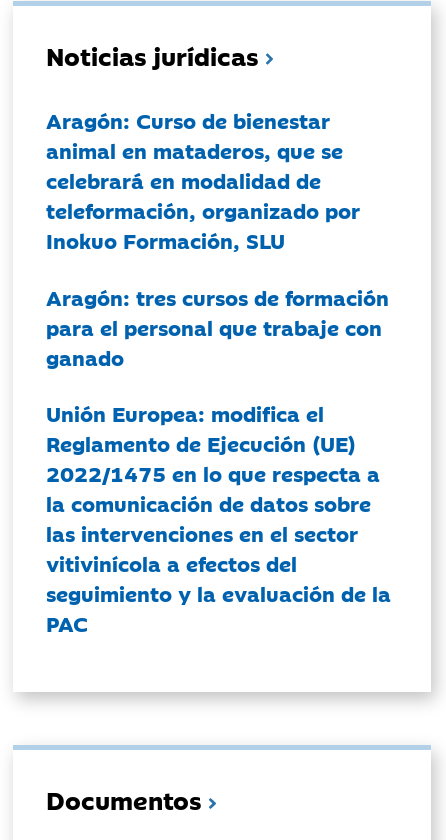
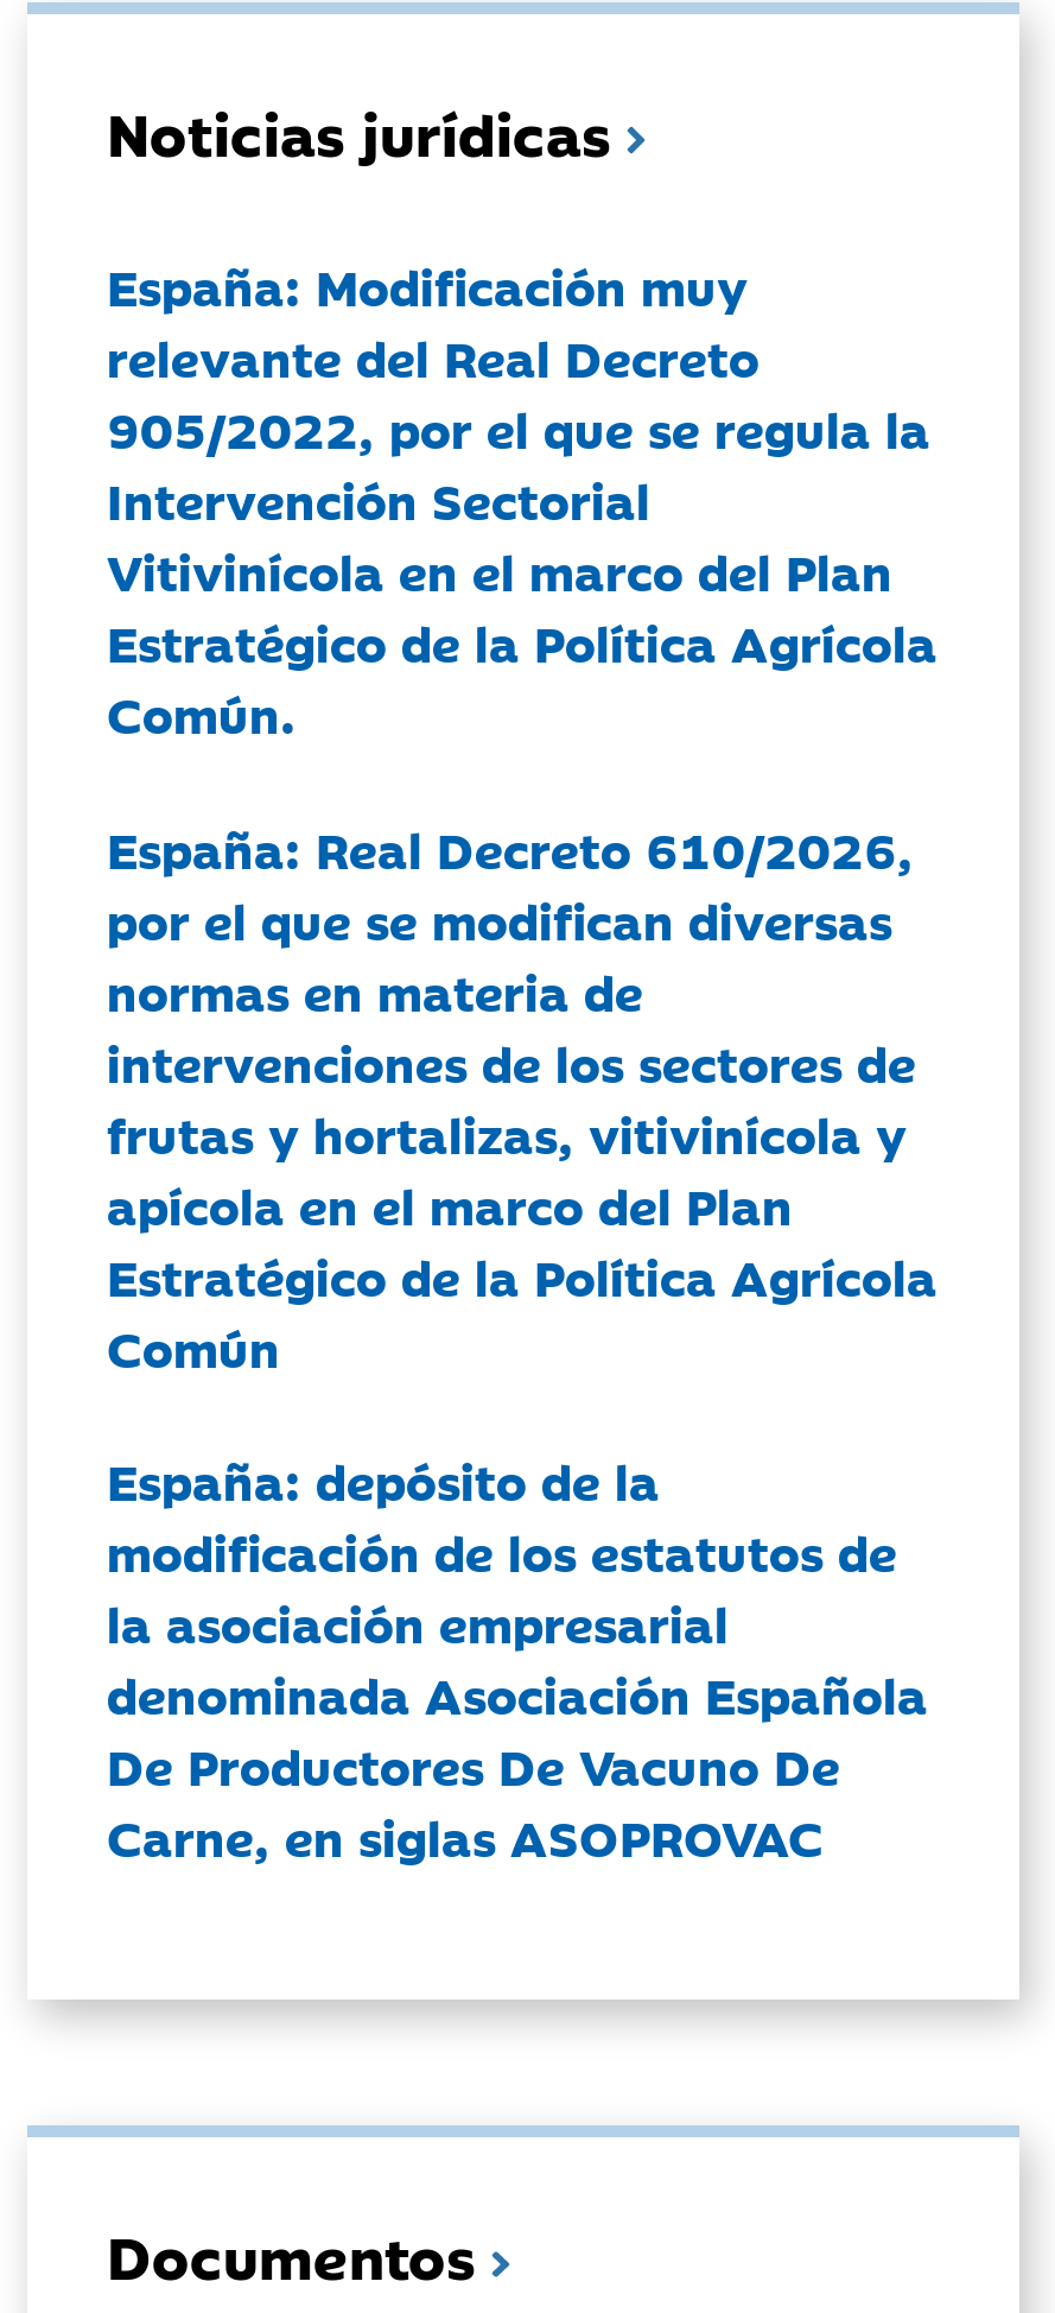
[46,105,360,255] Aragón: Curso de bienestar | animal en mataderos, que se | celebrará en modalidad de | teleformación, organizado por | Inokuo Formación, SLU -> [106,250,937,749] España: Modificación muy | relevante del Real Decreto | 905/2022, por el que se regula la | Intervención Sectorial | Vitivinícola en el marco del Plan | Estratégico de la Política Agrícola | Común.
[46,282,389,372] Aragón: tres cursos de formación | para el personal que trabaje con | ganado -> [106,812,937,1382] España: Real Decreto 610/2026, | por el que se modifican diversas | normas en materia de | intervenciones de los sectores de | frutas y hortalizas, vitivinícola y | apícola en el marco del Plan | Estratégico de la Política Agrícola | Común
[46,398,391,638] Unión Europea: modifica el | Reglamento de Ejecución (UE) | 2022/1475 en lo que respecta a | la comunicación de datos sobre | las intervenciones en el sector | vitivinícola a efectos del | seguimiento y la evaluación de la | PAC -> [106,1445,928,1872] España: depósito de la | modificación de los estatutos de | la asociación empresarial | denominada Asociación Española | De Productores De Vacuno De | Carne, en siglas ASOPROVAC

